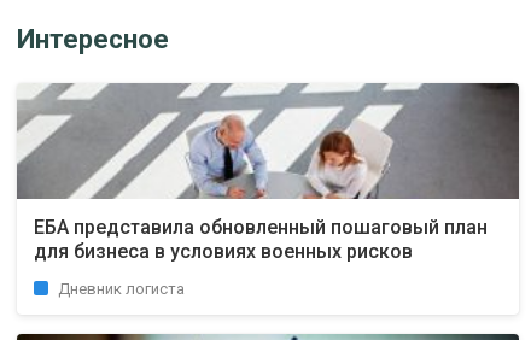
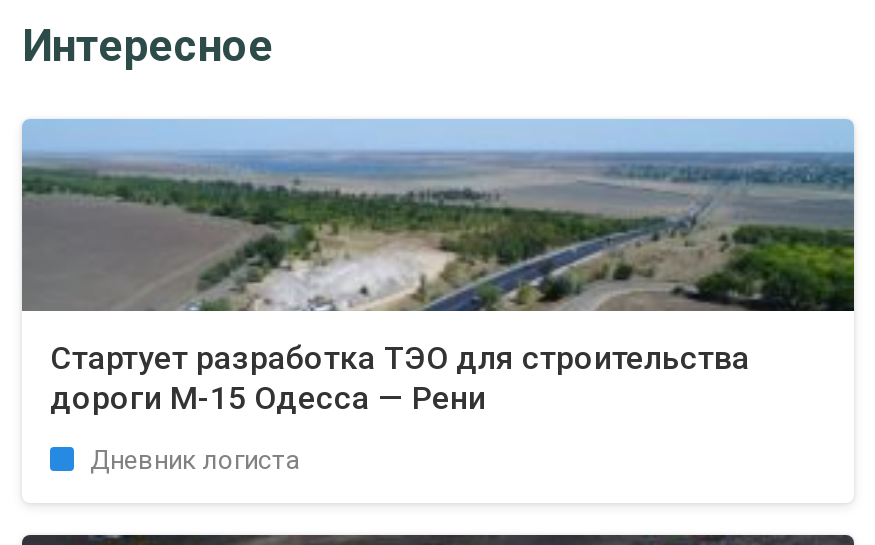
[17,82,520,263] [image] | ЕБА представила обновленный пошаговый план | для бизнеса в условиях военных рисков -> [20,119,856,417] [image] | Стартует разработка ТЭО для строительства | дороги М-15 Одесса — Рени

